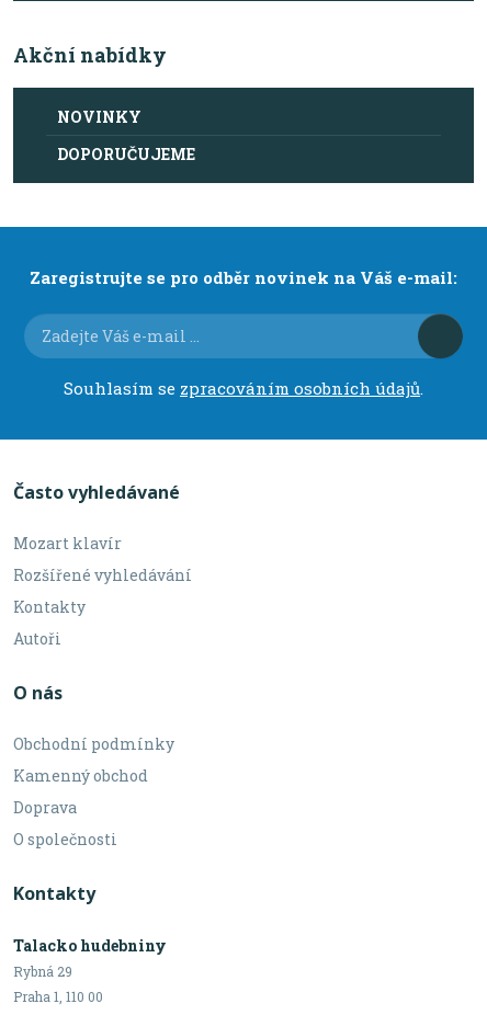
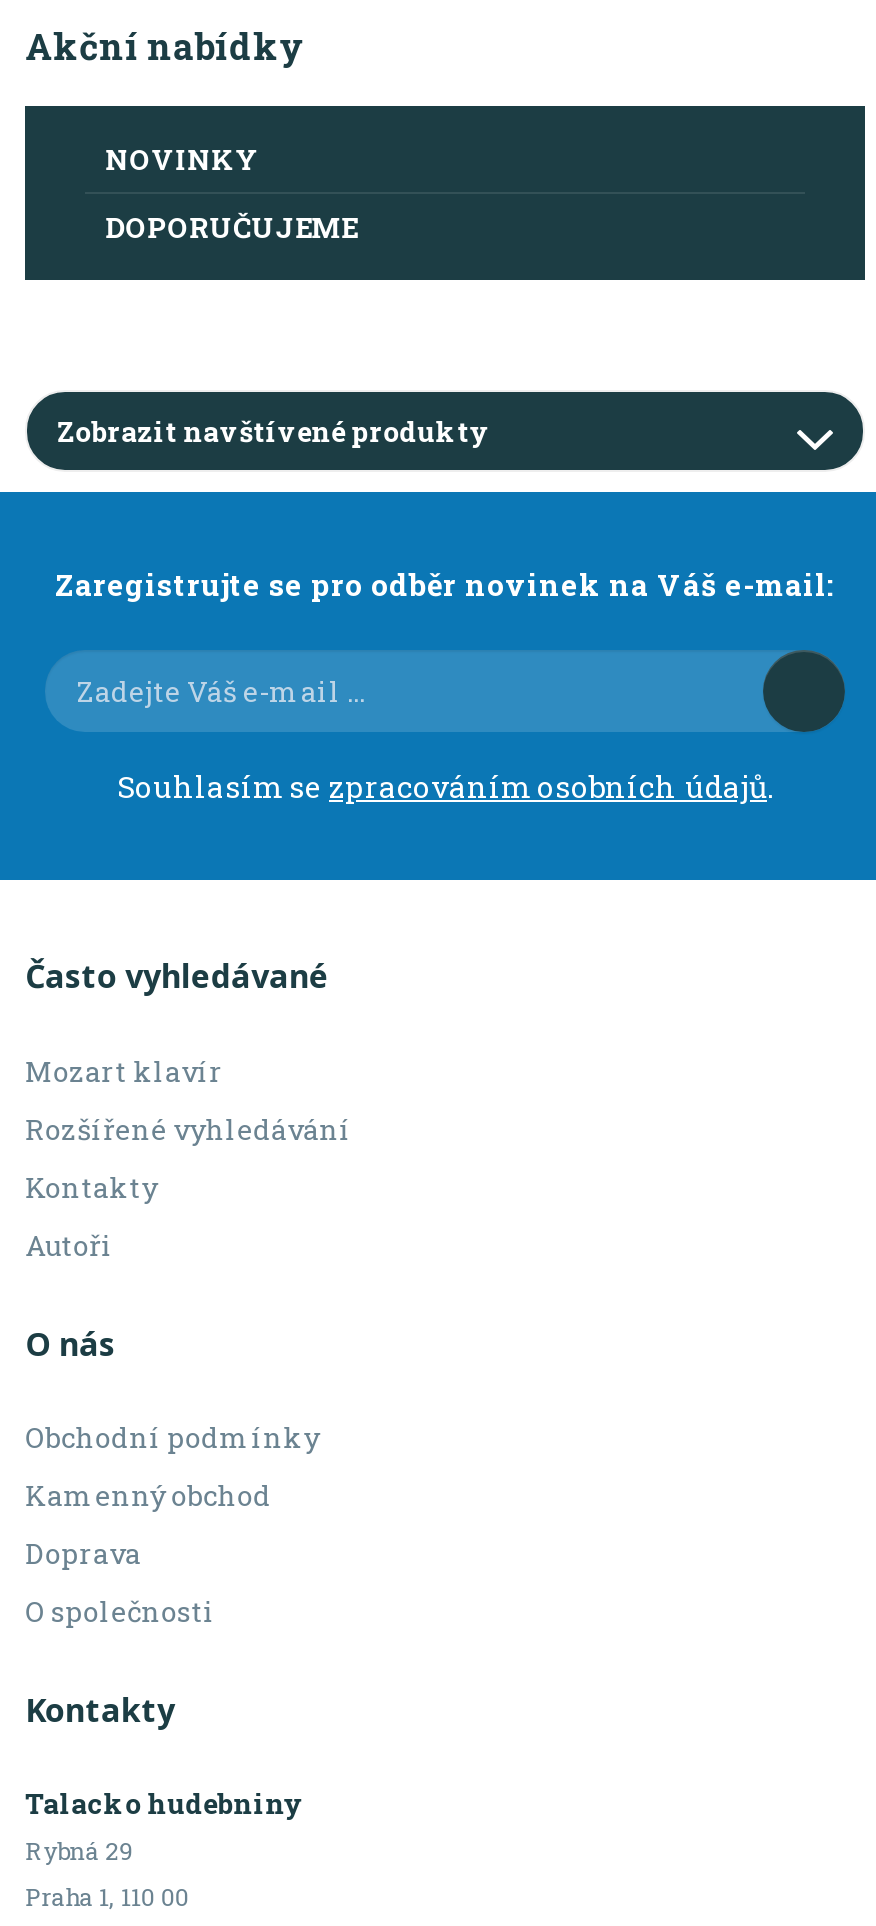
none -> [57,413,491,451] Zobrazit navštívené produkty

